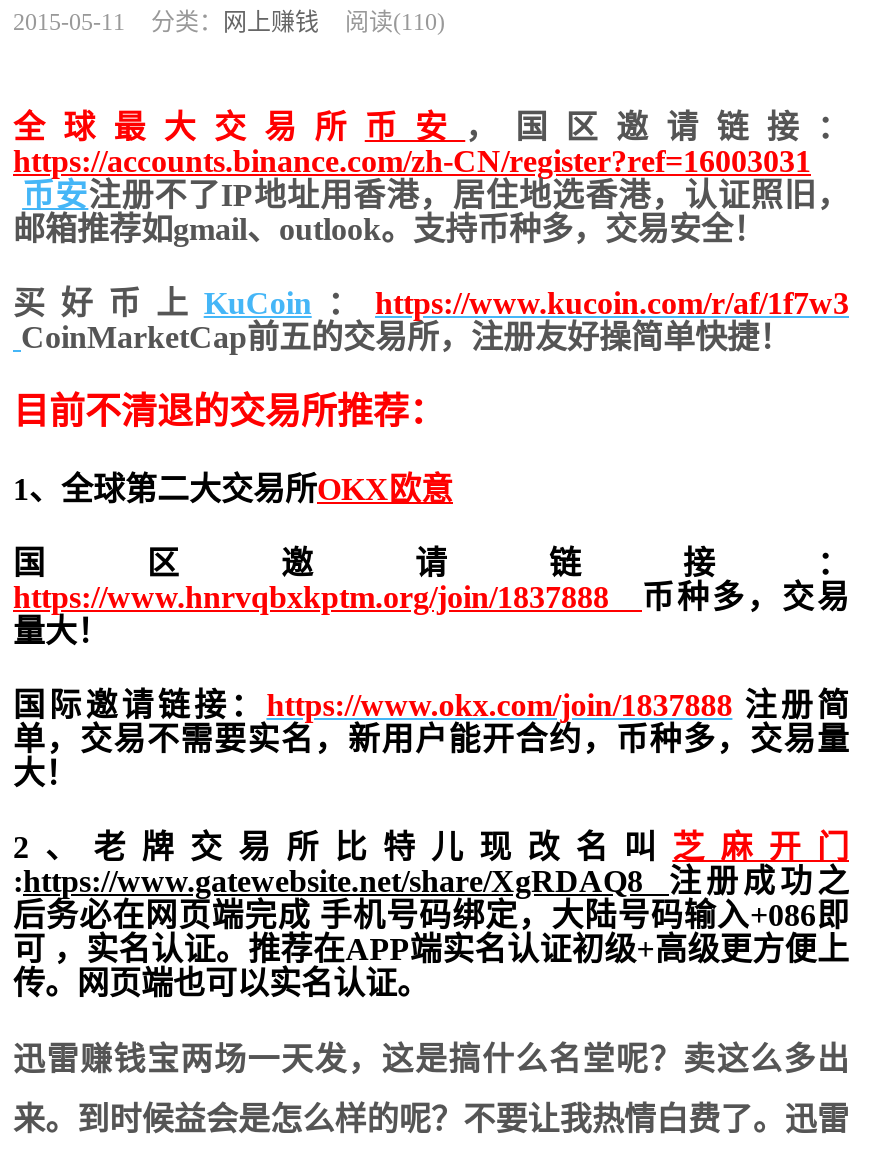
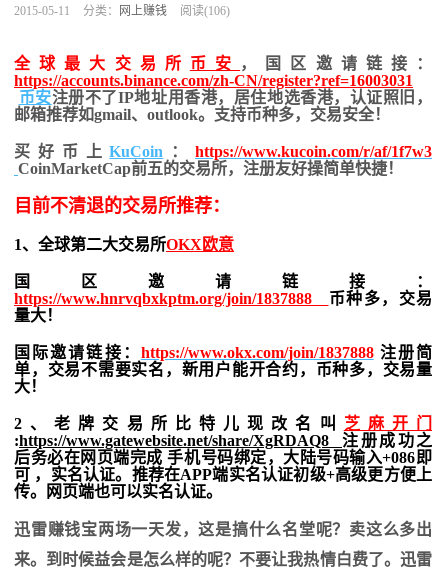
[13,8,445,36] 2015-05-11 分类：网上赚钱 阅读(110) -> [14,4,230,18] 2015-05-11 分类：网上赚钱 阅读(106)

